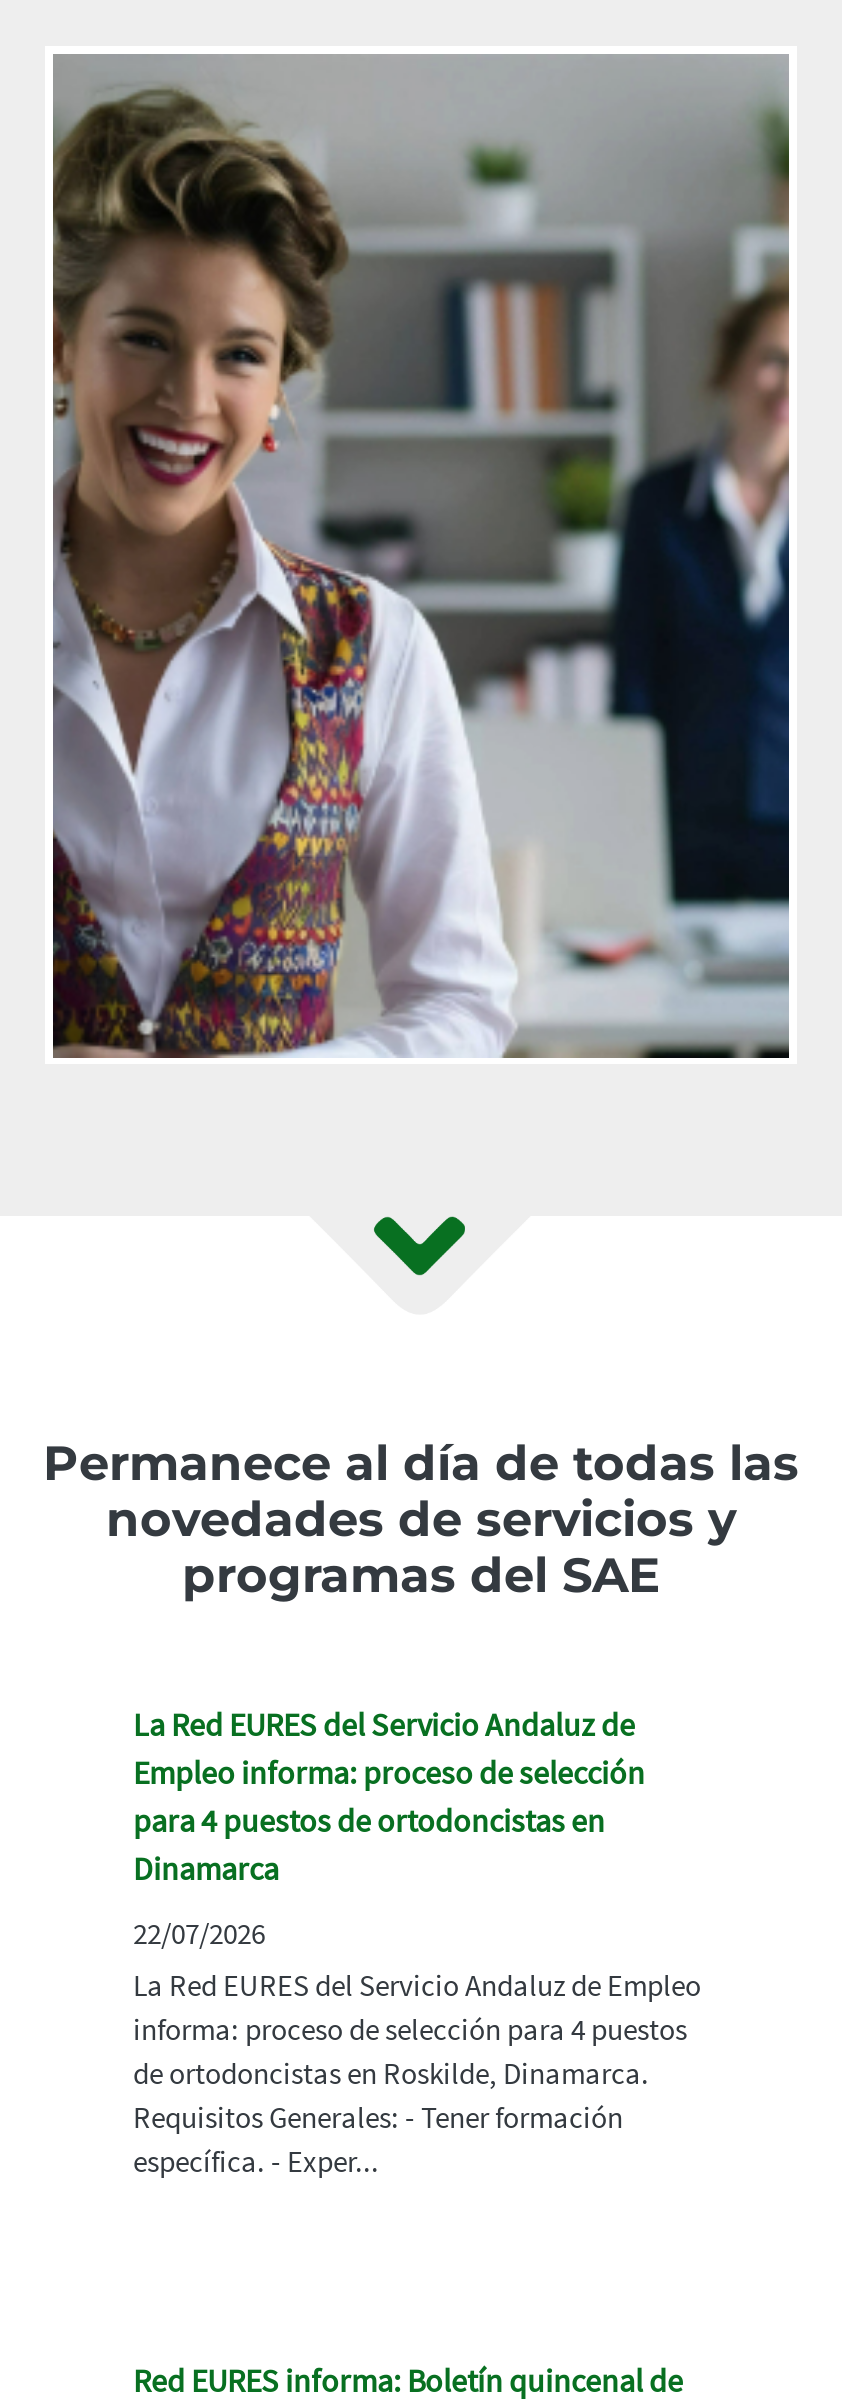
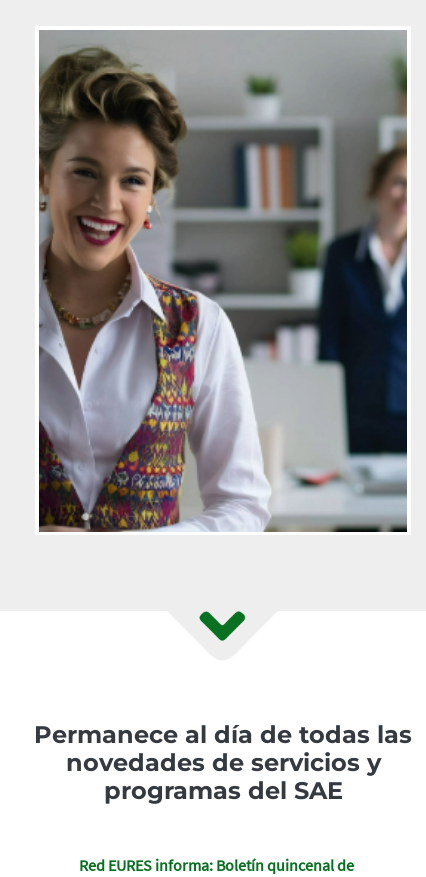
[133,1704,701,2180] La Red EURES del Servicio Andaluz de | Empleo informa: proceso de selección | para 4 puestos de ortodoncistas en | Dinamarca | 22/07/2026 | La Red EURES del Servicio Andaluz de Empleo | informa: proceso de selección para 4 puestos | de ortodoncistas en Roskilde, Dinamarca. | Requisitos Generales: - Tener formación | específica. - Exper... -> none

